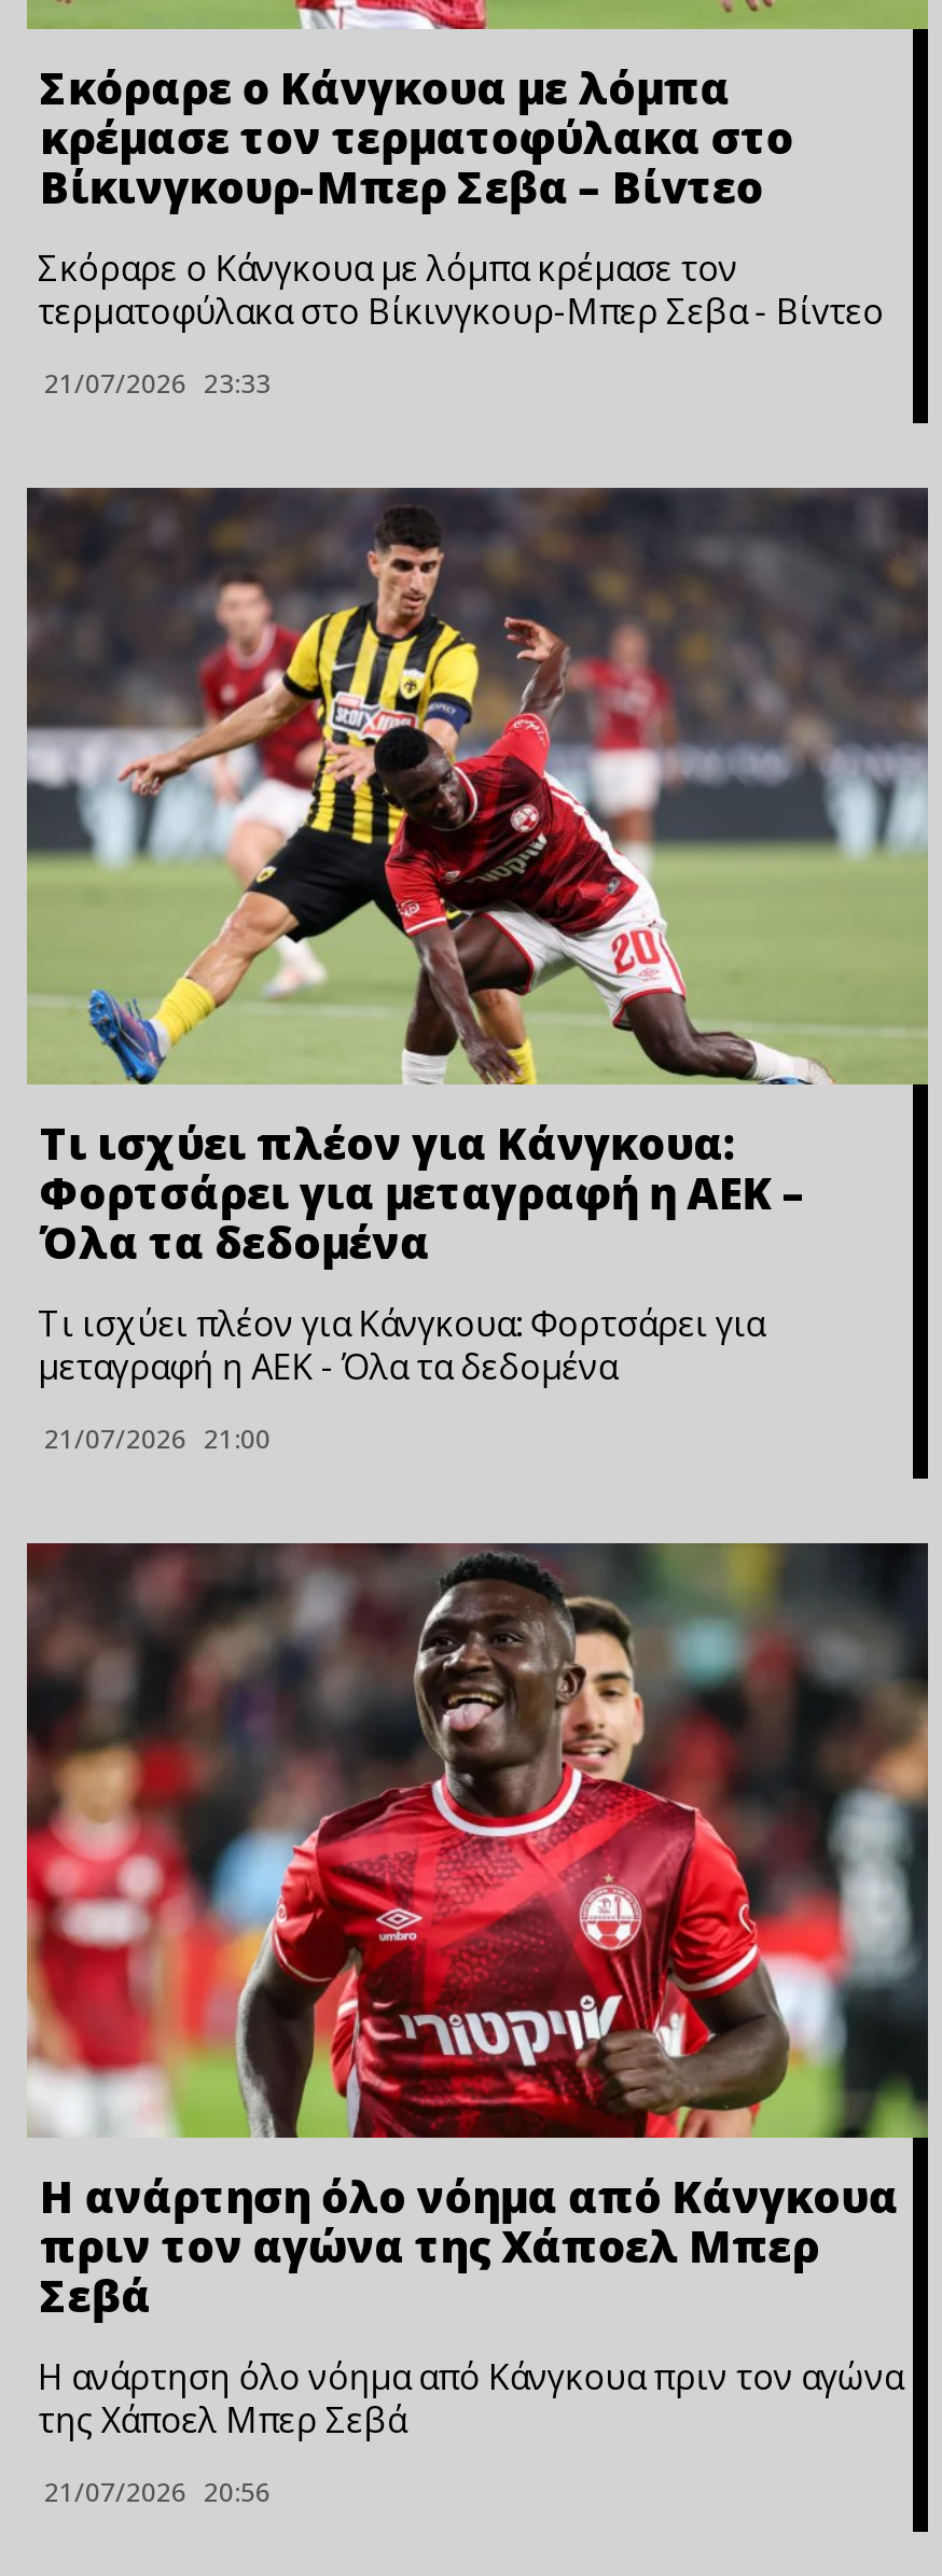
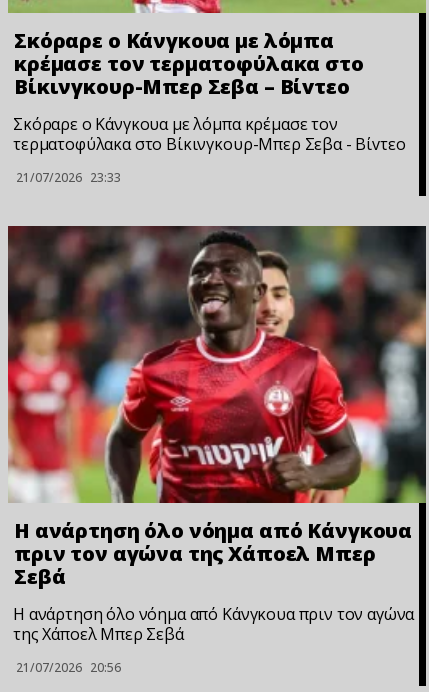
[25,487,930,1456] [image] | Τι ισχύει πλέον για Κάνγκουα: | Φορτσάρει για μεταγραφή η ΑΕΚ – | Όλα τα δεδομένα | Τι ισχύει πλέον για Κάνγκουα: Φορτσάρει για | μεταγραφή η ΑΕΚ - Όλα τα δεδομένα | 21/07/2026 21:00 -> none

